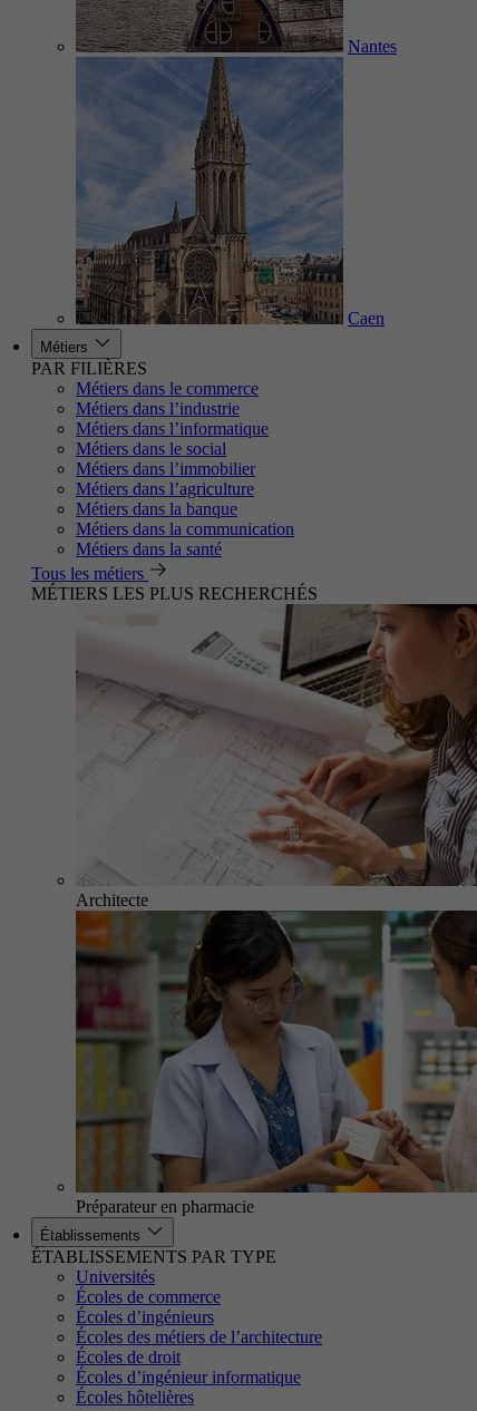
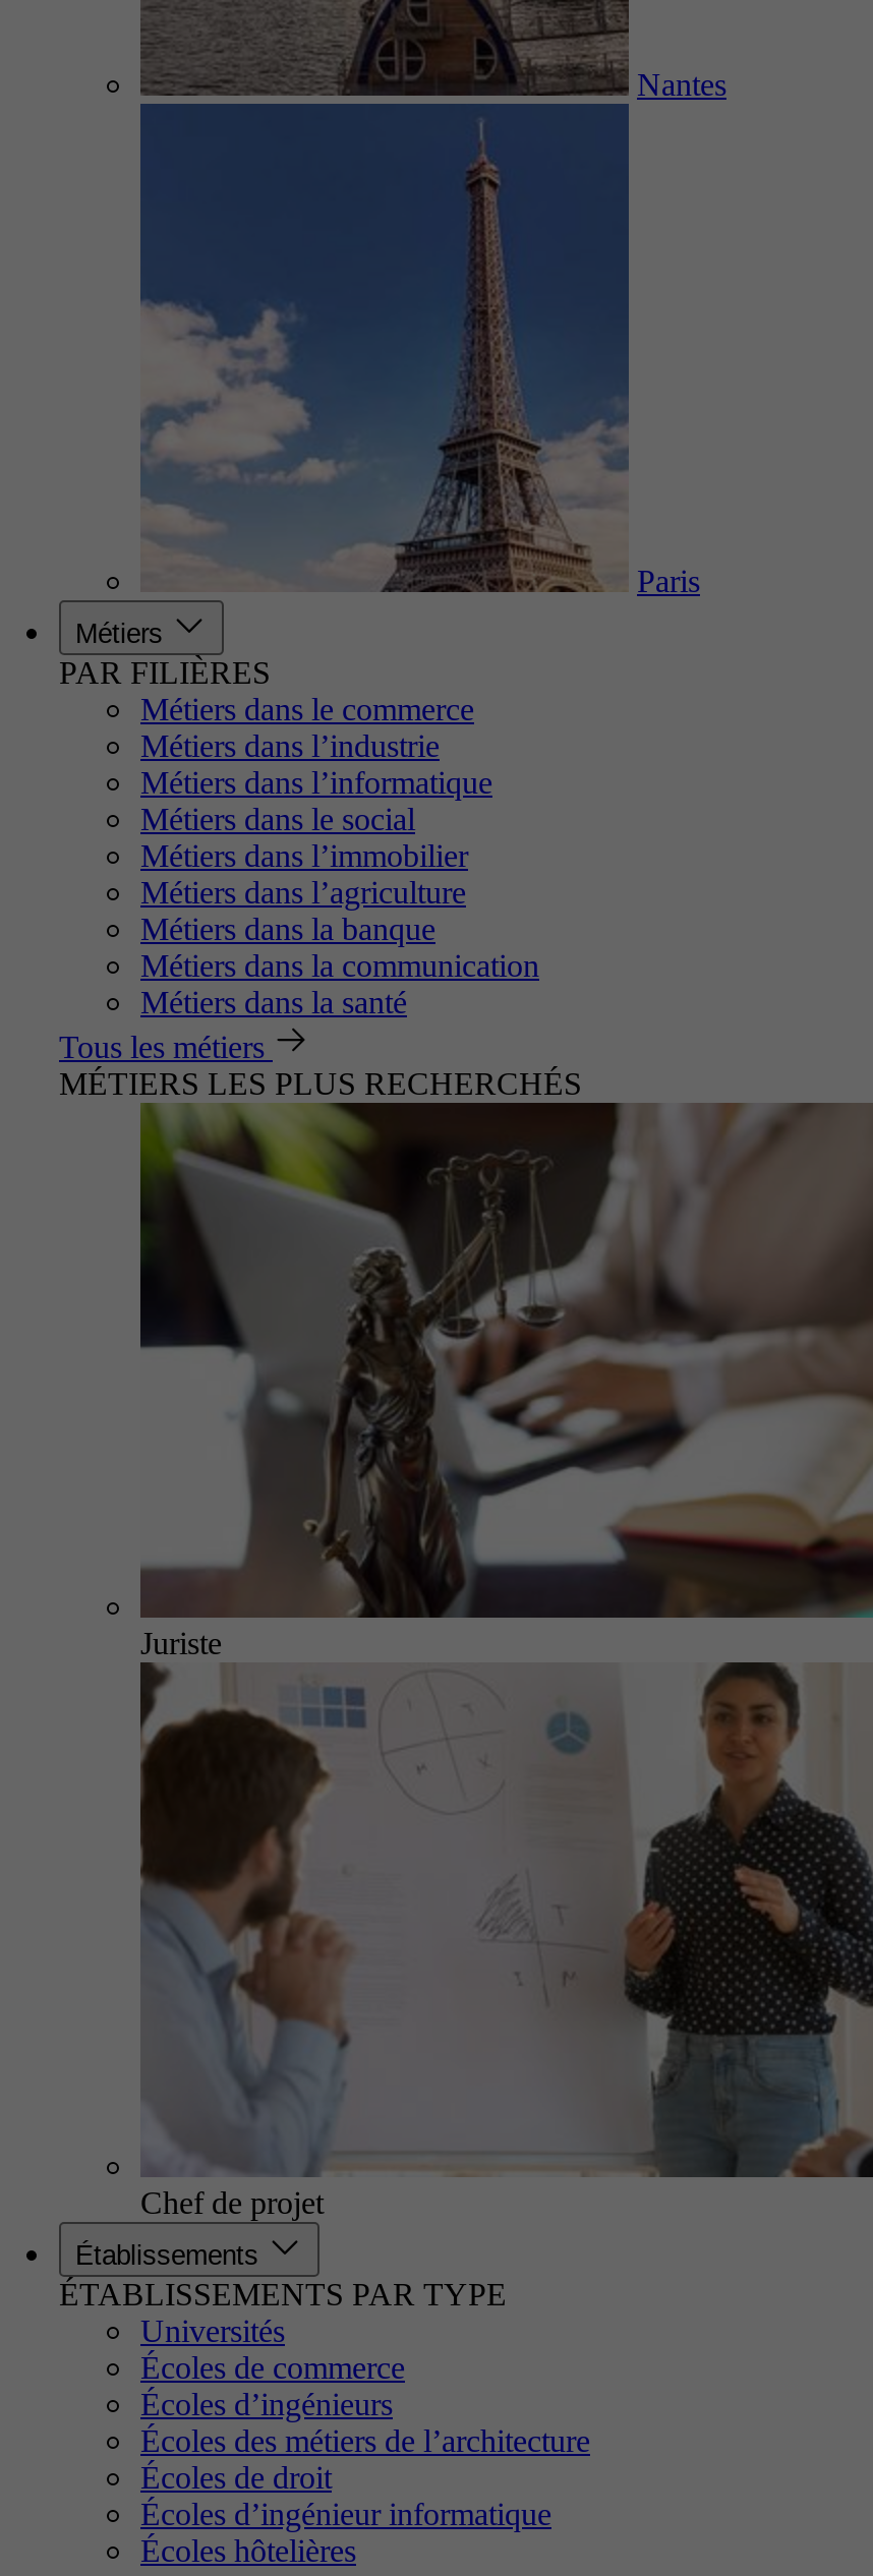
[75,56,384,328] [image] | Caen -> [140,102,700,598] [image] | Paris
[76,603,474,909] [image] | Architecte -> [138,1101,867,1660] [image] | Juriste
[75,909,474,1216] [image] | Préparateur en pharmacie -> [138,1660,867,2220] [image] | Chef de projet

